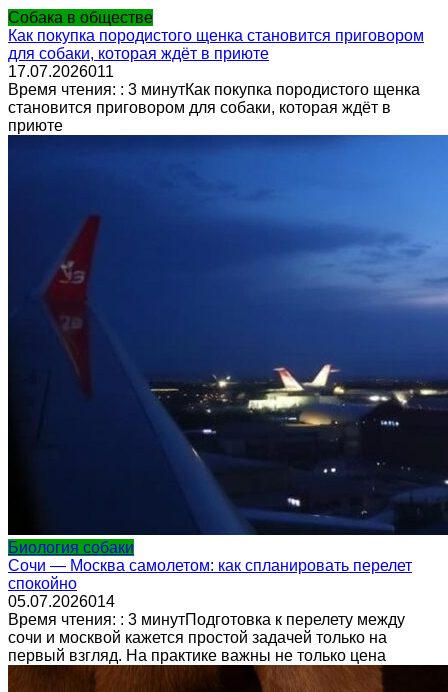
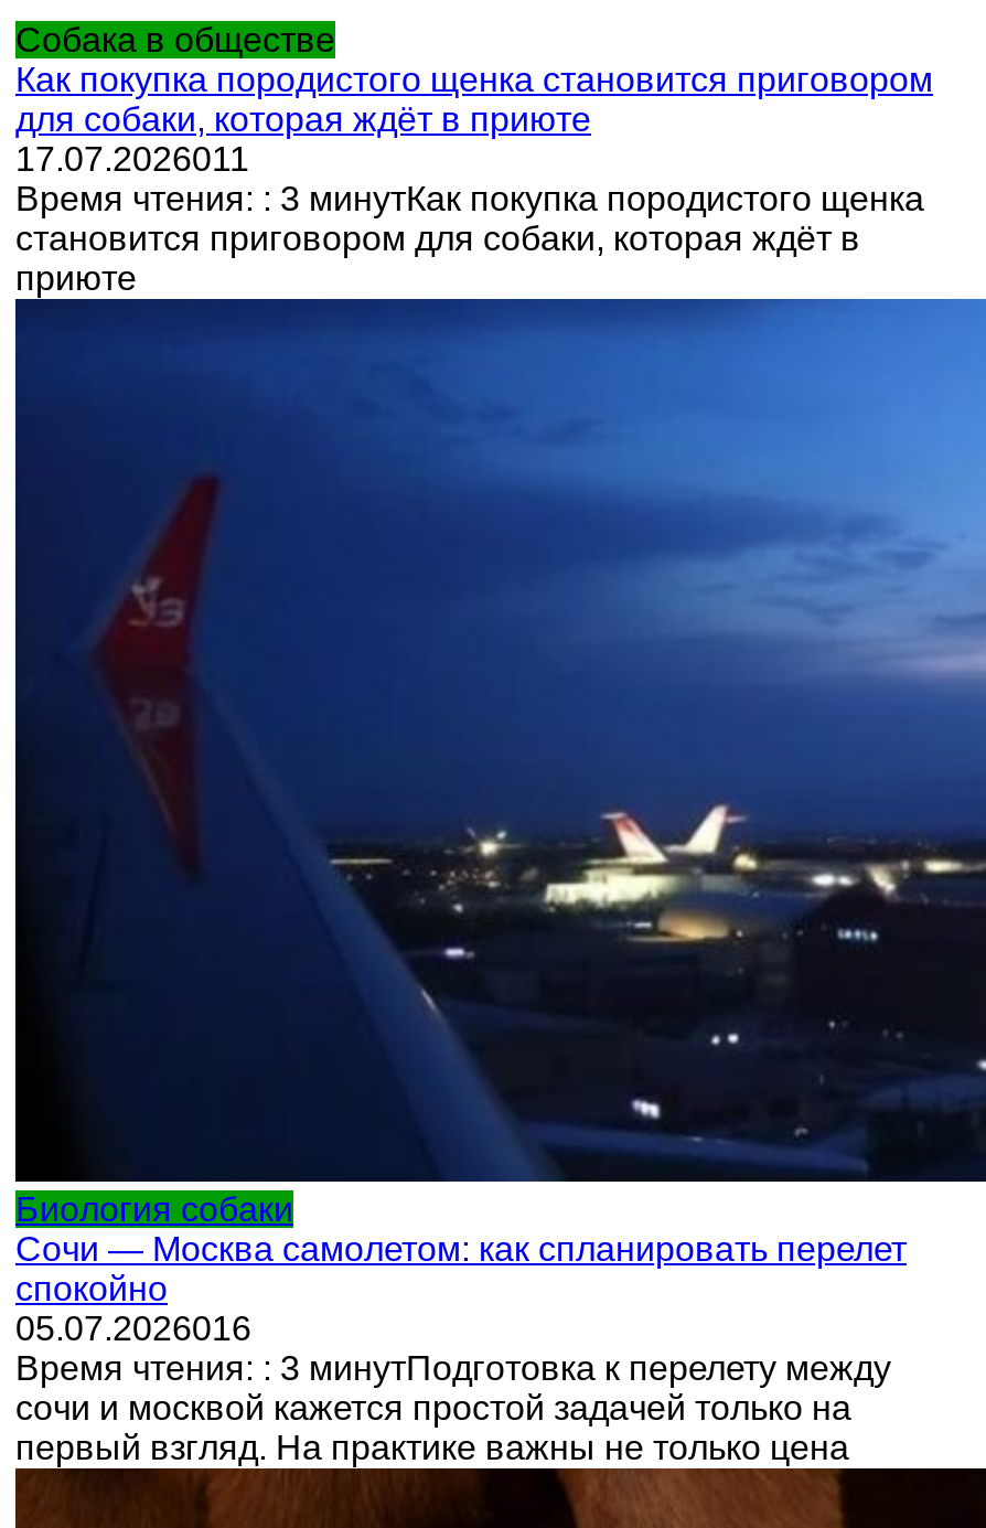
[8,593,115,610] 05.07.2026014 -> [15,1310,251,1347] 05.07.2026016

